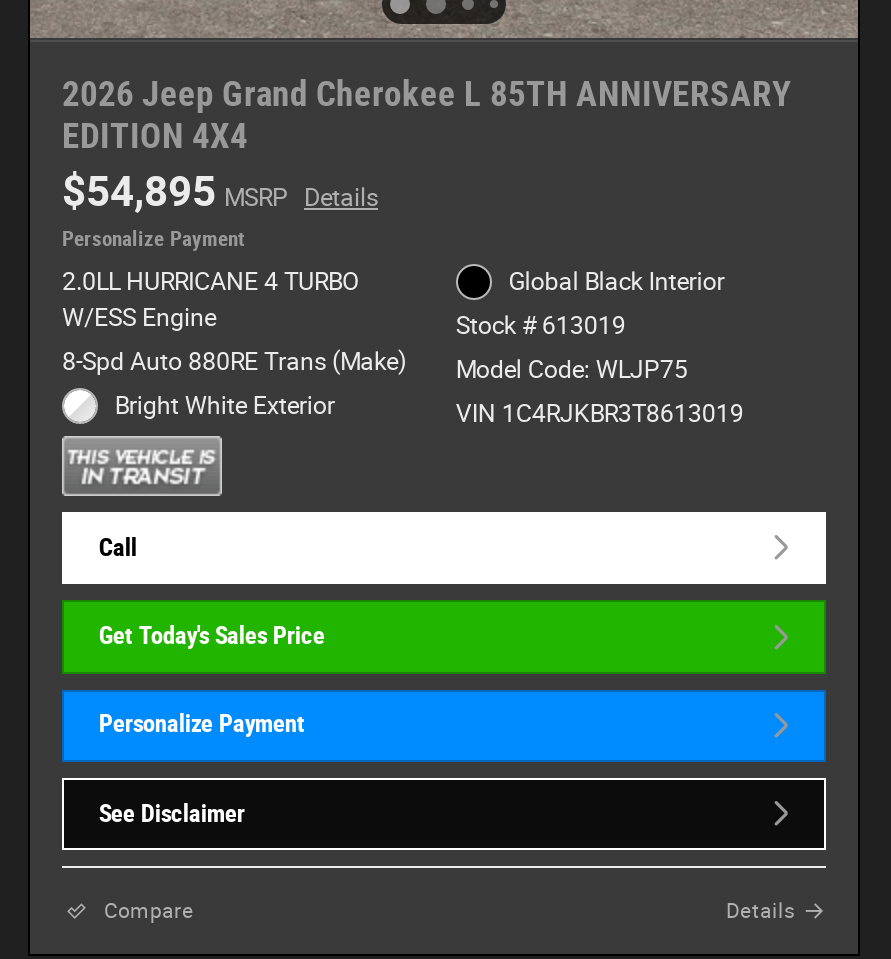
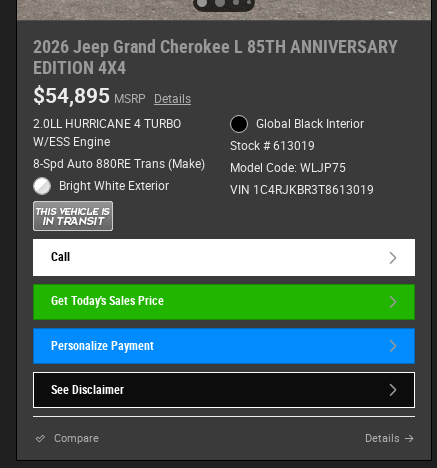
[62,226,244,252] Personalize Payment -> none

